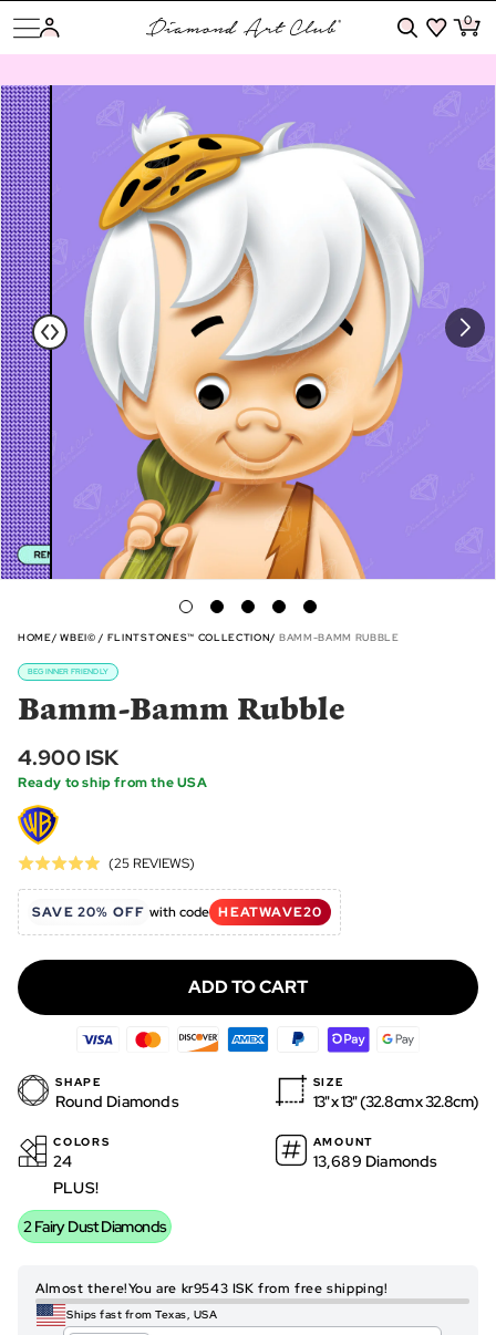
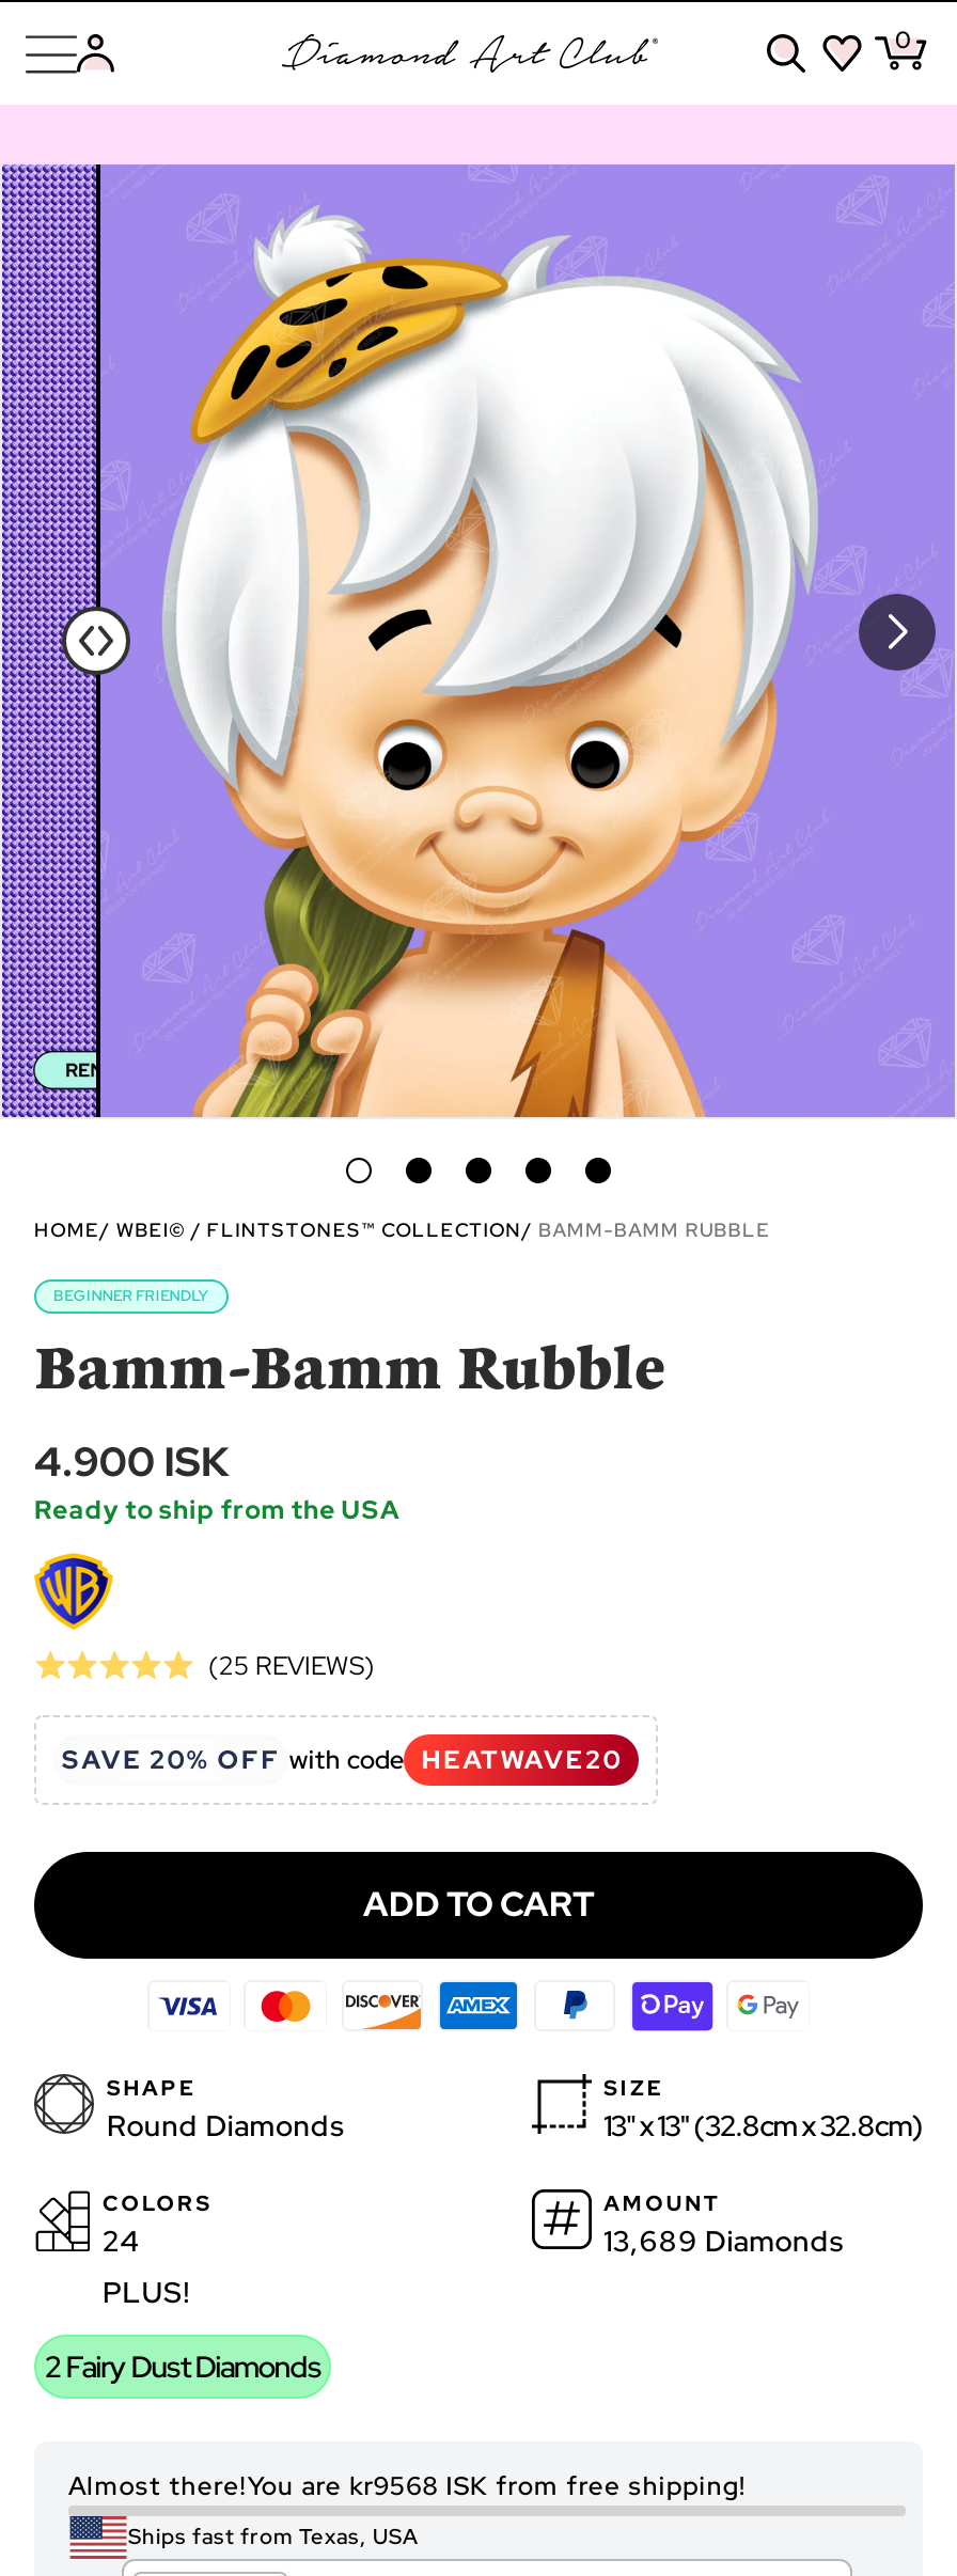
[35,1279,388,1297] Almost there!You are kr9543 ISK from free shipping! -> [68,2468,747,2503] Almost there!You are kr9568 ISK from free shipping!

